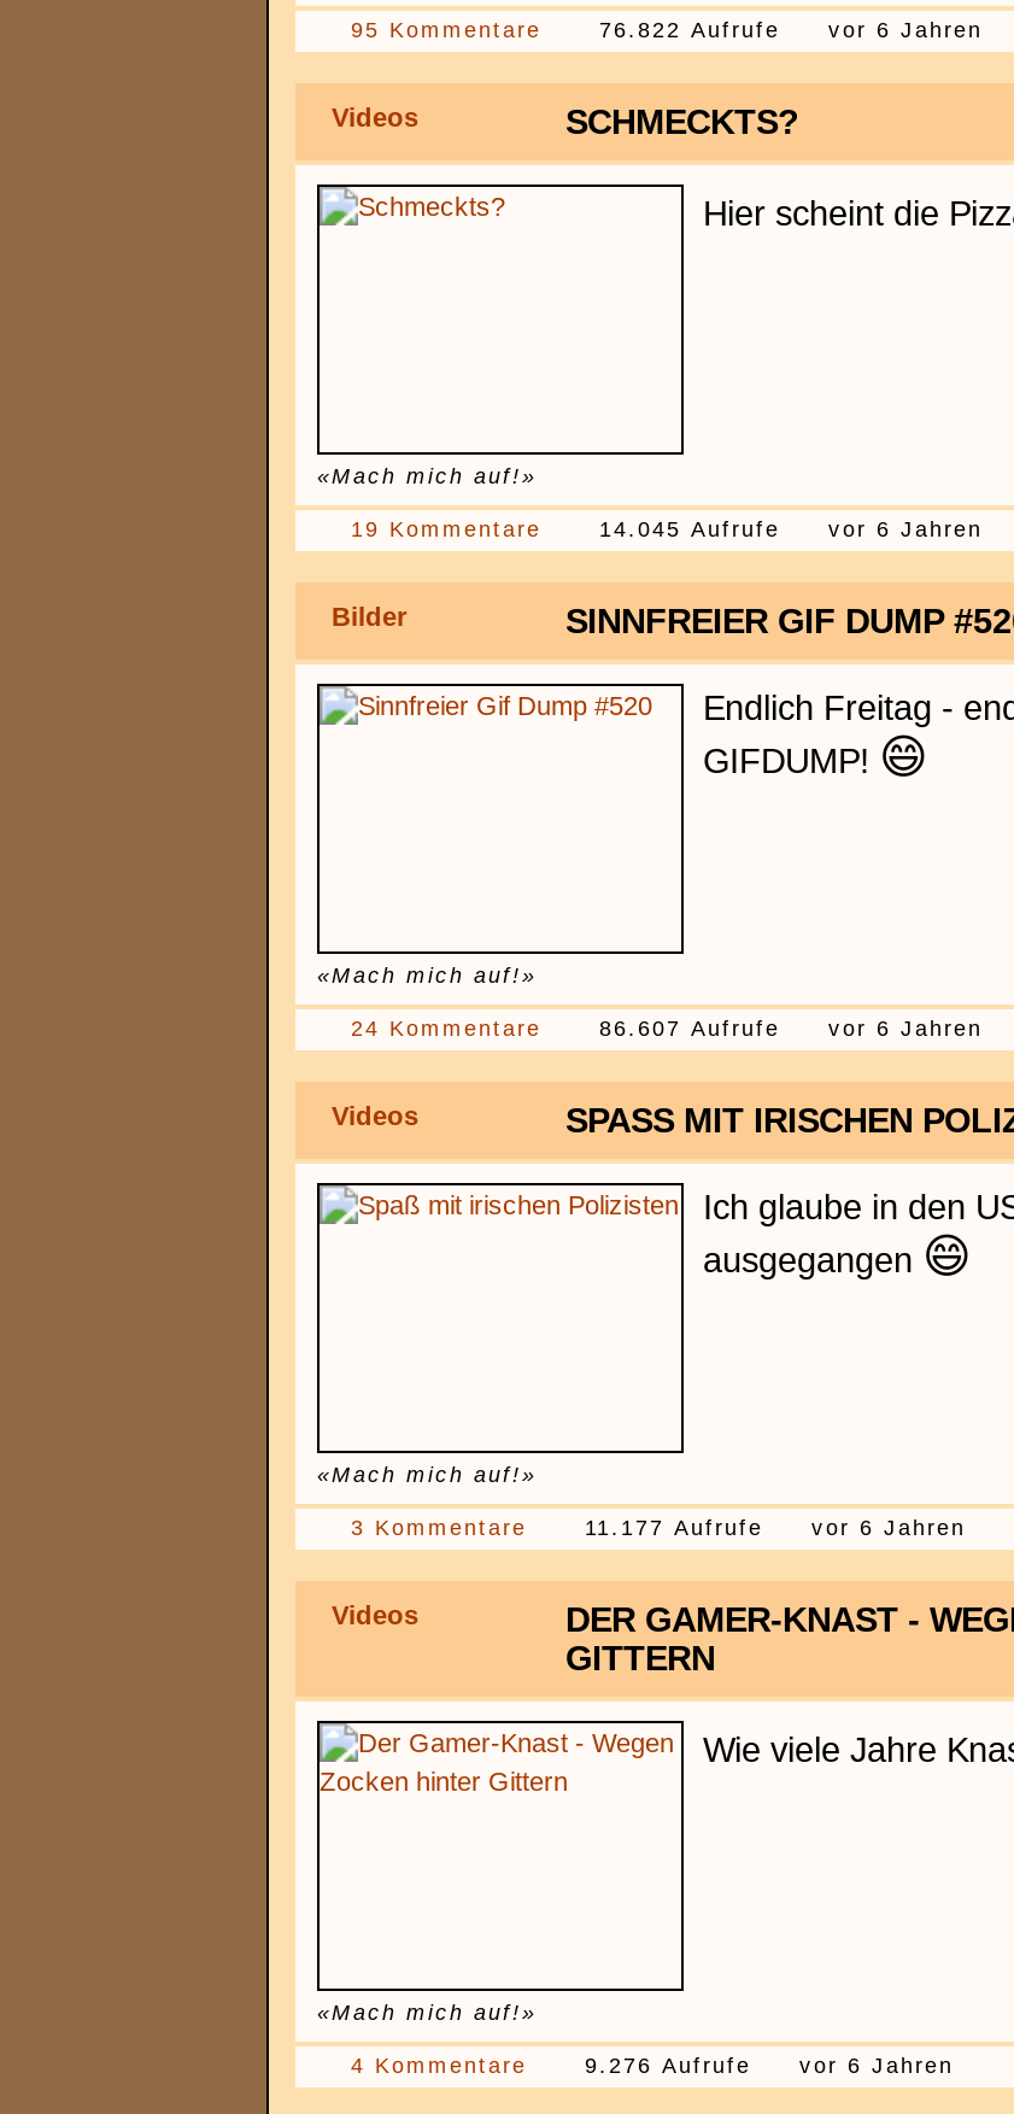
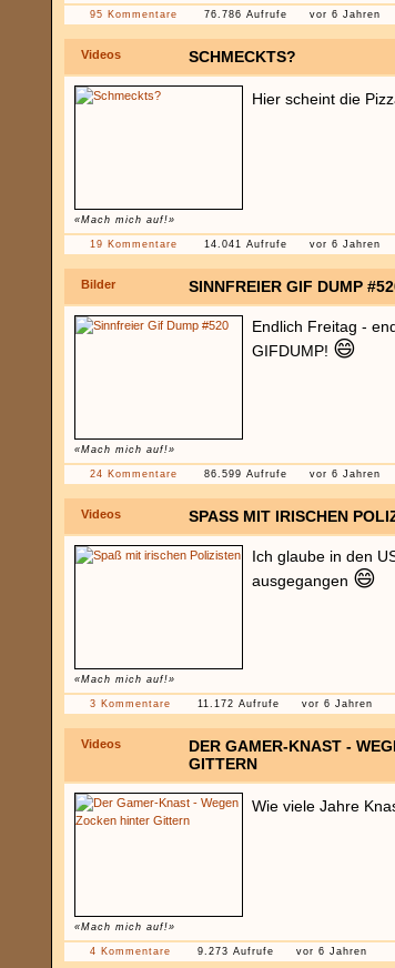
[599,18,983,42] 76.822 Aufrufe vor 6 Jahren -> [204,9,381,20] 76.786 Aufrufe vor 6 Jahren
[599,517,983,541] 14.045 Aufrufe vor 6 Jahren -> [204,239,381,250] 14.041 Aufrufe vor 6 Jahren
[599,1017,983,1041] 86.607 Aufrufe vor 6 Jahren -> [204,468,381,480] 86.599 Aufrufe vor 6 Jahren
[585,1516,966,1540] 11.177 Aufrufe vor 6 Jahren -> [197,698,373,709] 11.172 Aufrufe vor 6 Jahren
[585,2054,954,2078] 9.276 Aufrufe vor 6 Jahren -> [197,946,367,957] 9.273 Aufrufe vor 6 Jahren

